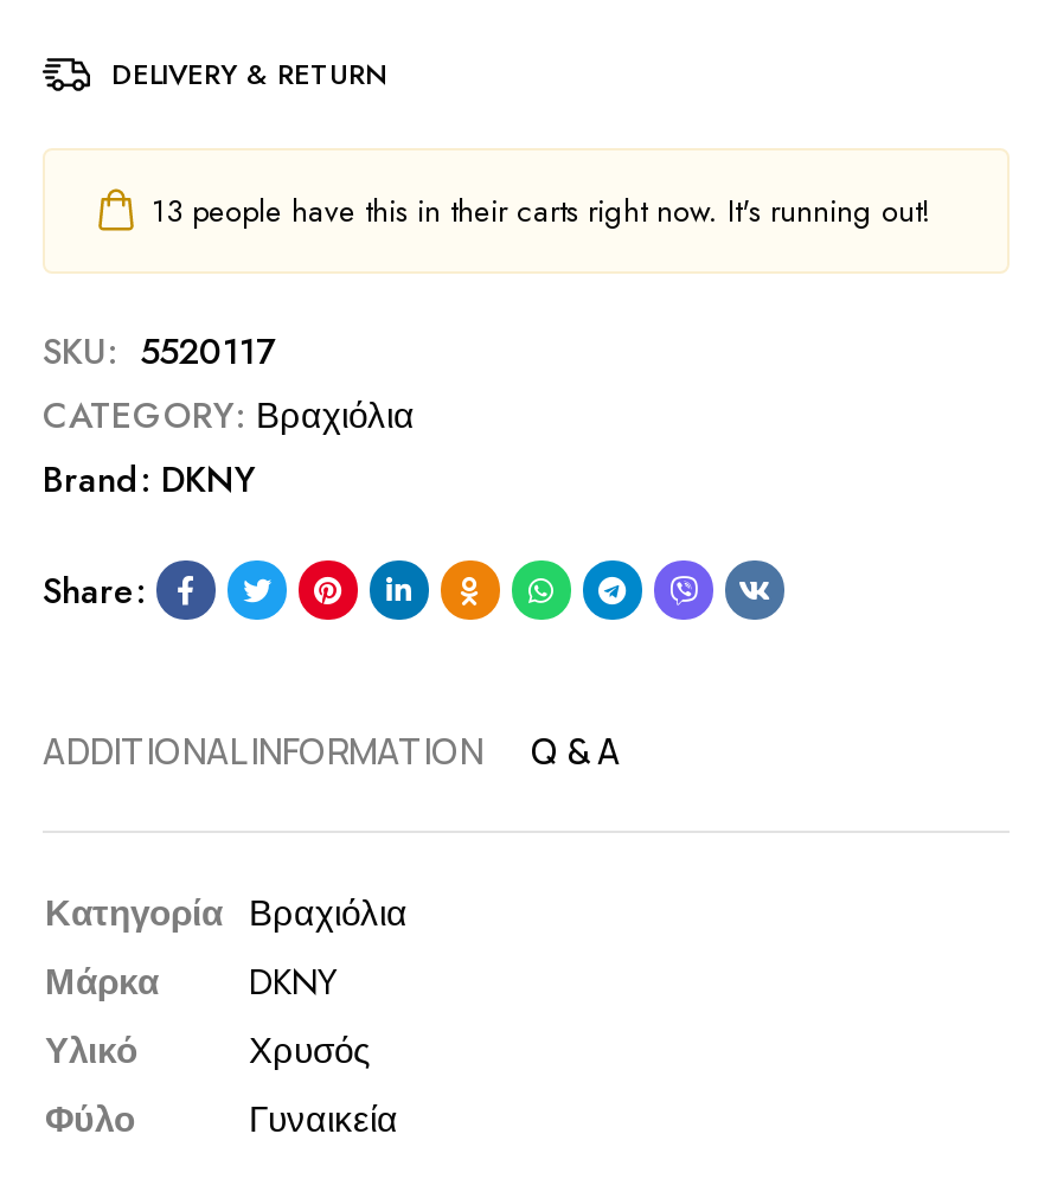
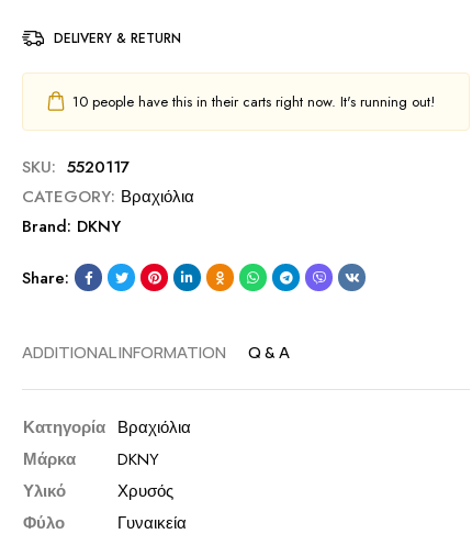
[152,188,931,233] 13 people have this in their carts right now. It's running out! -> [72,91,435,112] 10 people have this in their carts right now. It's running out!

